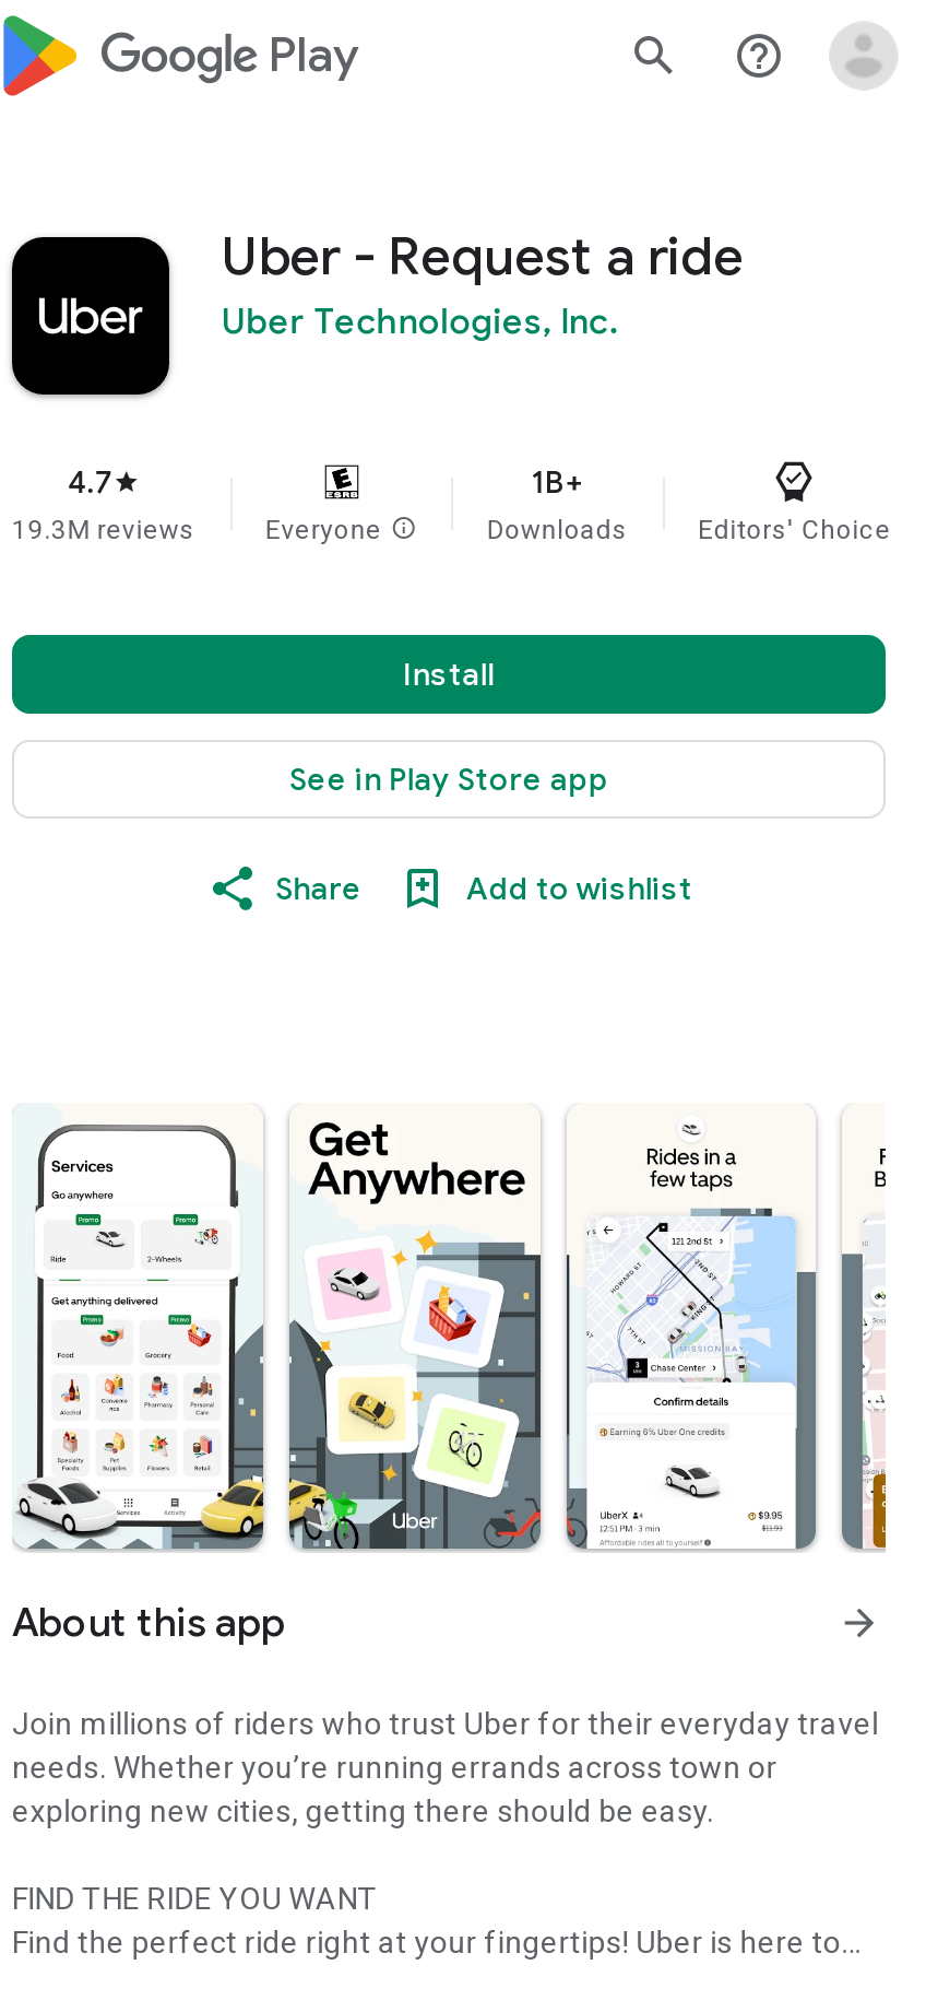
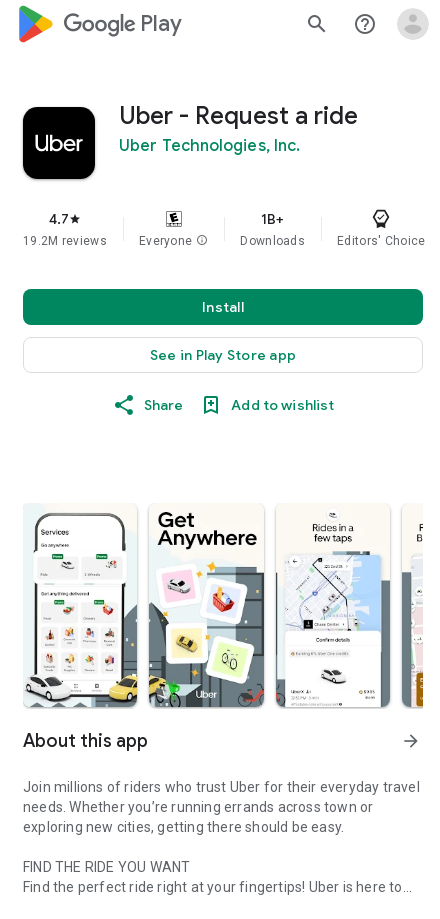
[12,515,195,545] 19.3M reviews -> [23,234,107,248] 19.2M reviews

